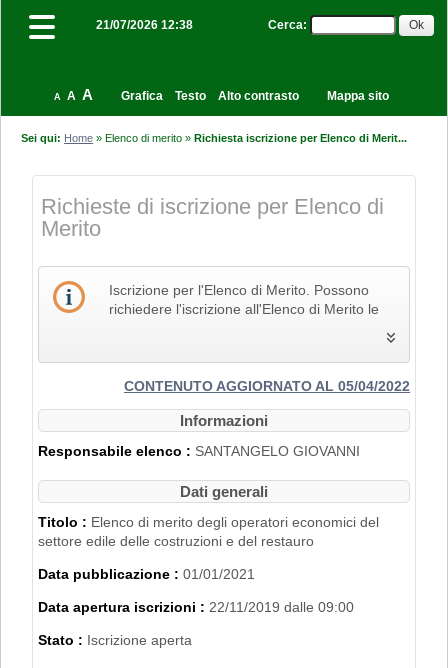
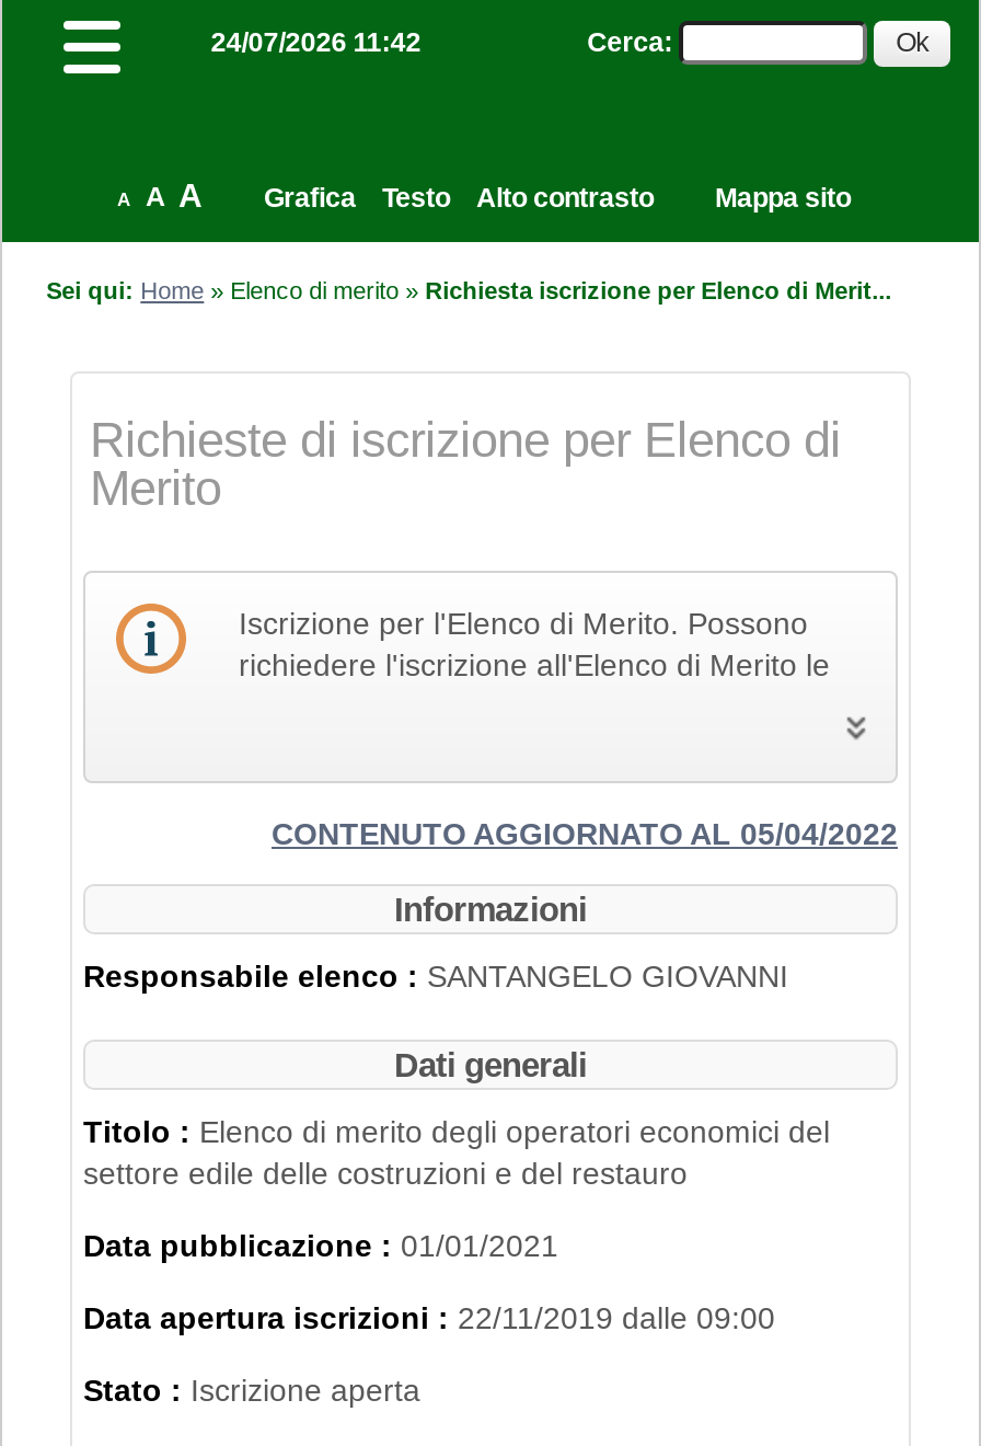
[96,18,193,32] 21/07/2026 12:38 -> [211,28,421,58] 24/07/2026 11:42

